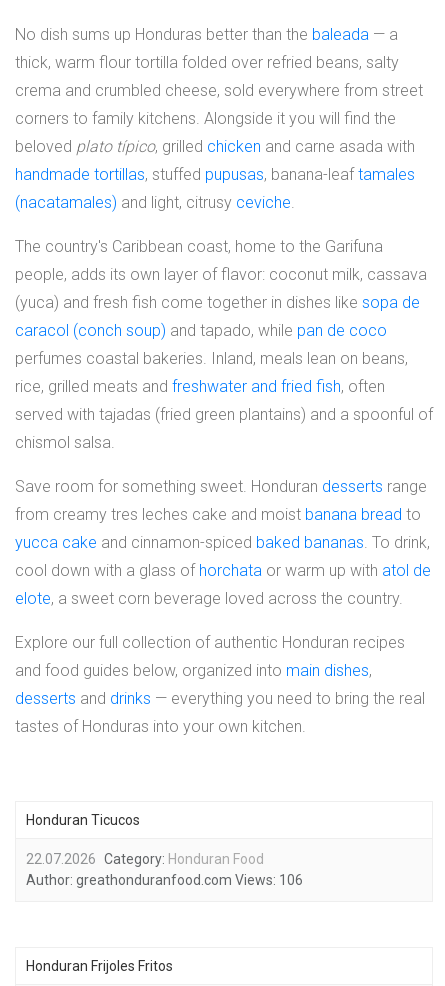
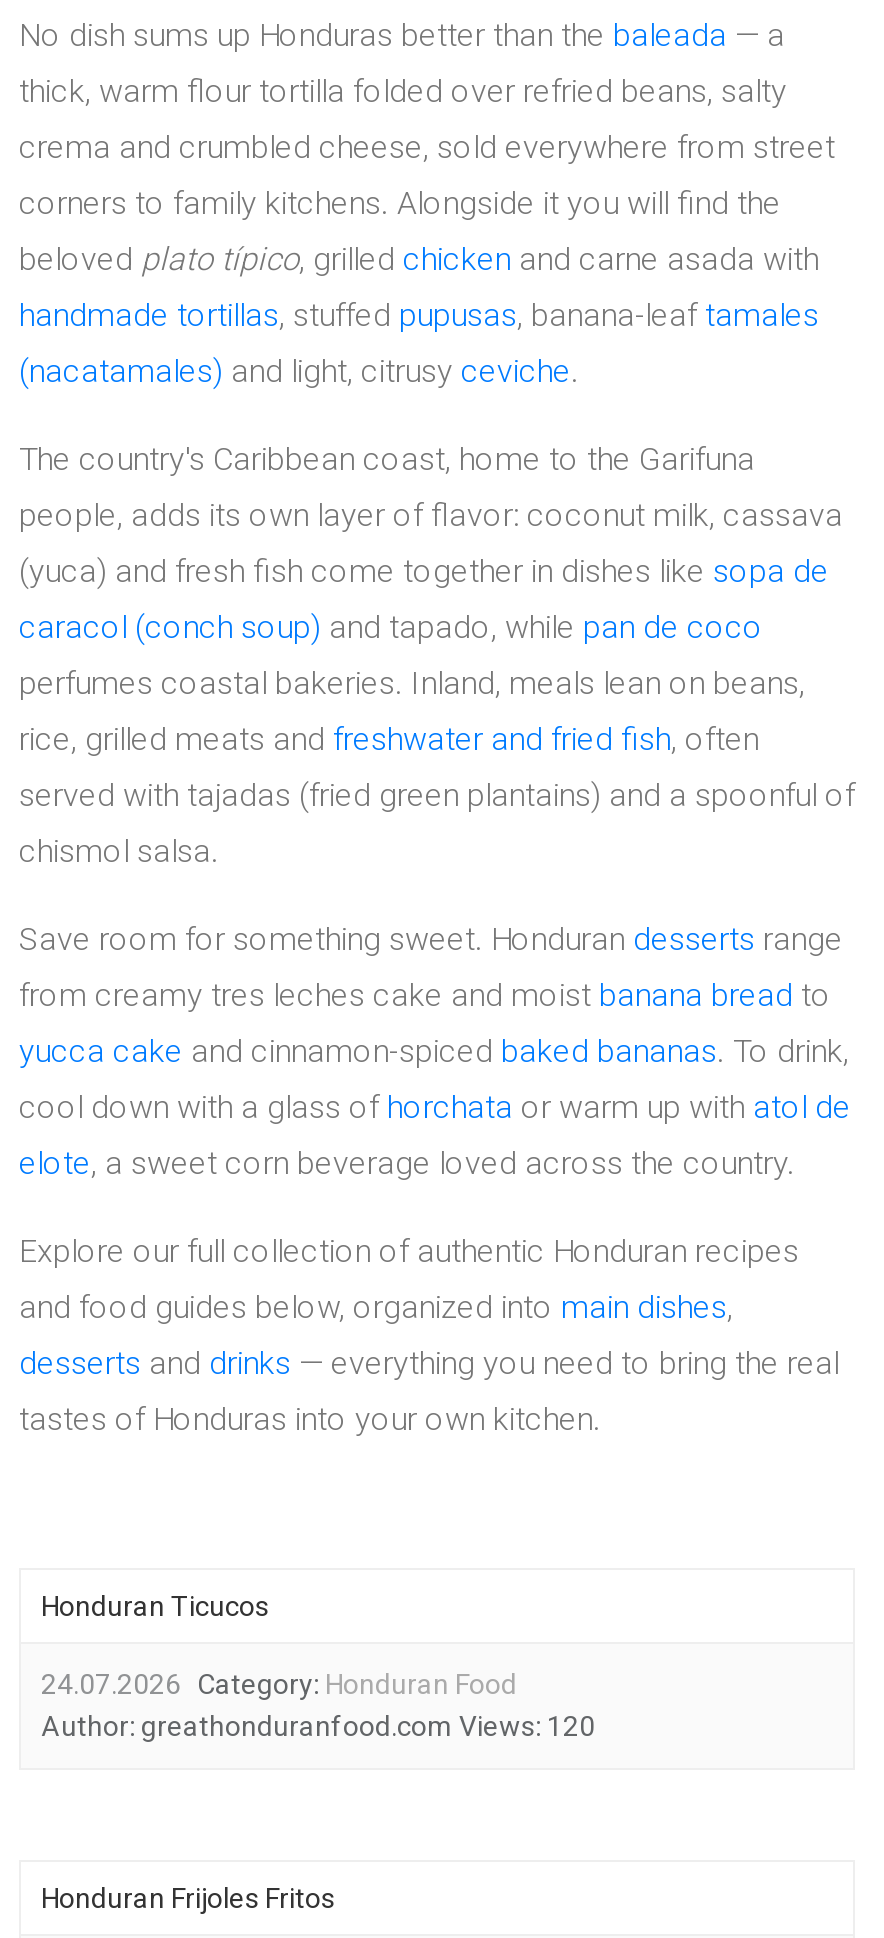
[26,851,264,867] 22.07.2026 Category: Honduran Food -> [41,1668,517,1700] 24.07.2026 Category: Honduran Food
[26,872,303,888] Author: greathonduranfood.com Views: 106 -> [41,1710,595,1742] Author: greathonduranfood.com Views: 120

